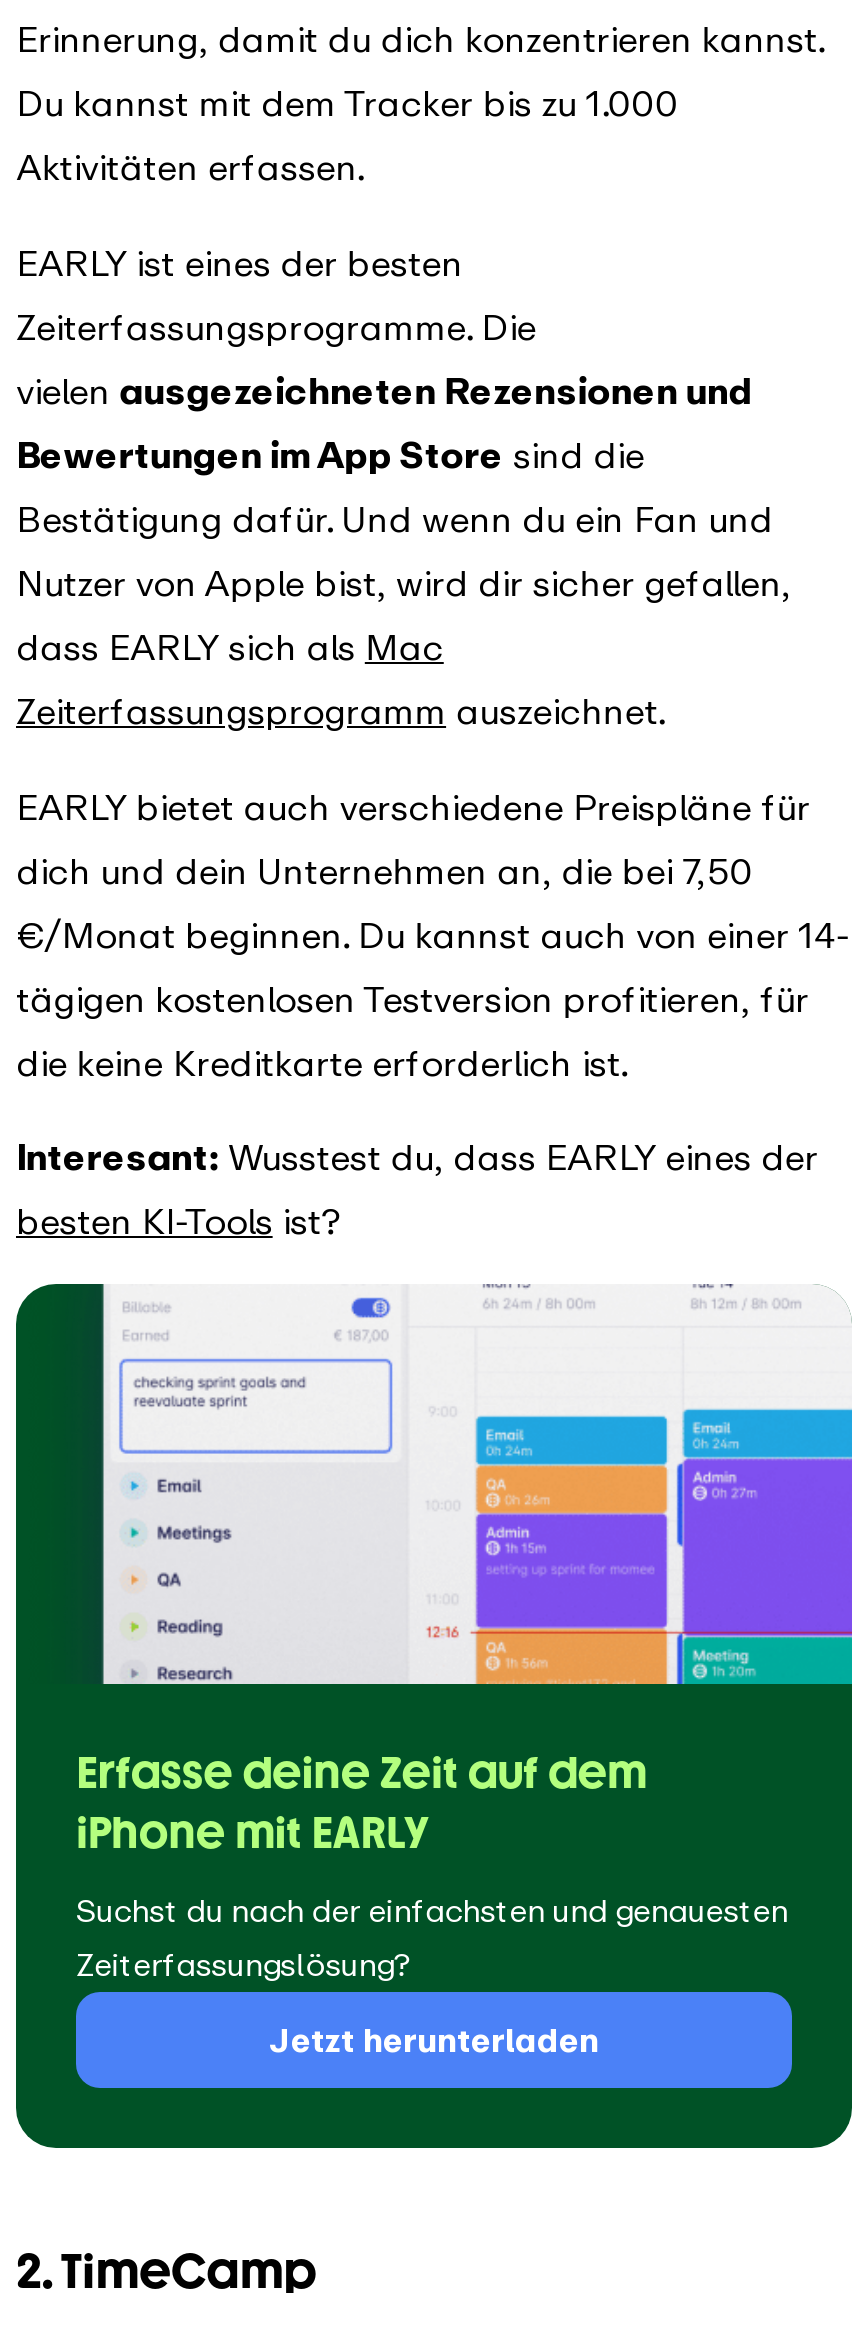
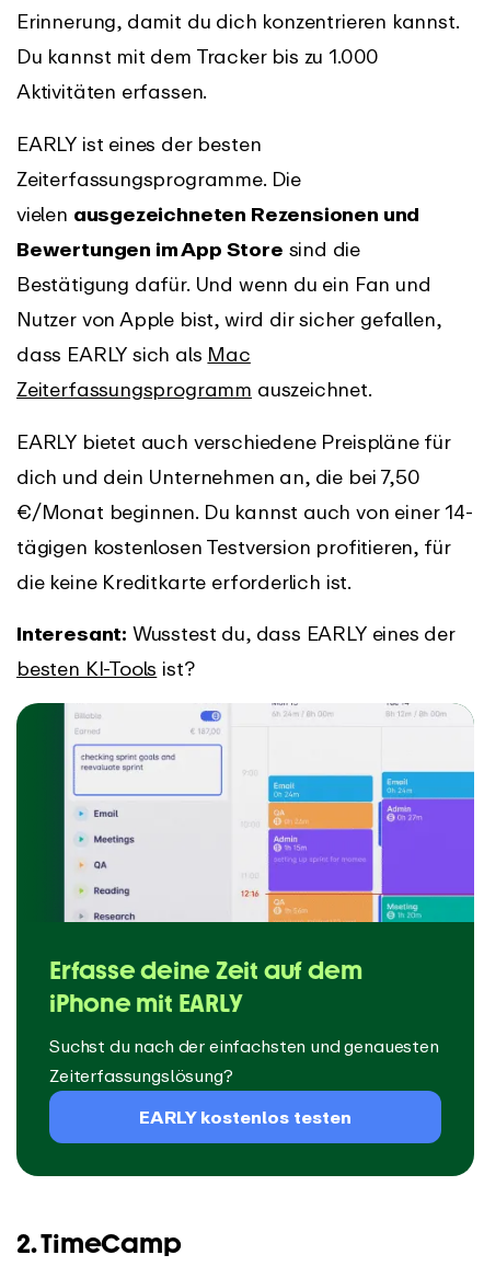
[269,2020,599,2060] Jetzt herunterladen -> [139,1106,352,1128] EARLY kostenlos testen

